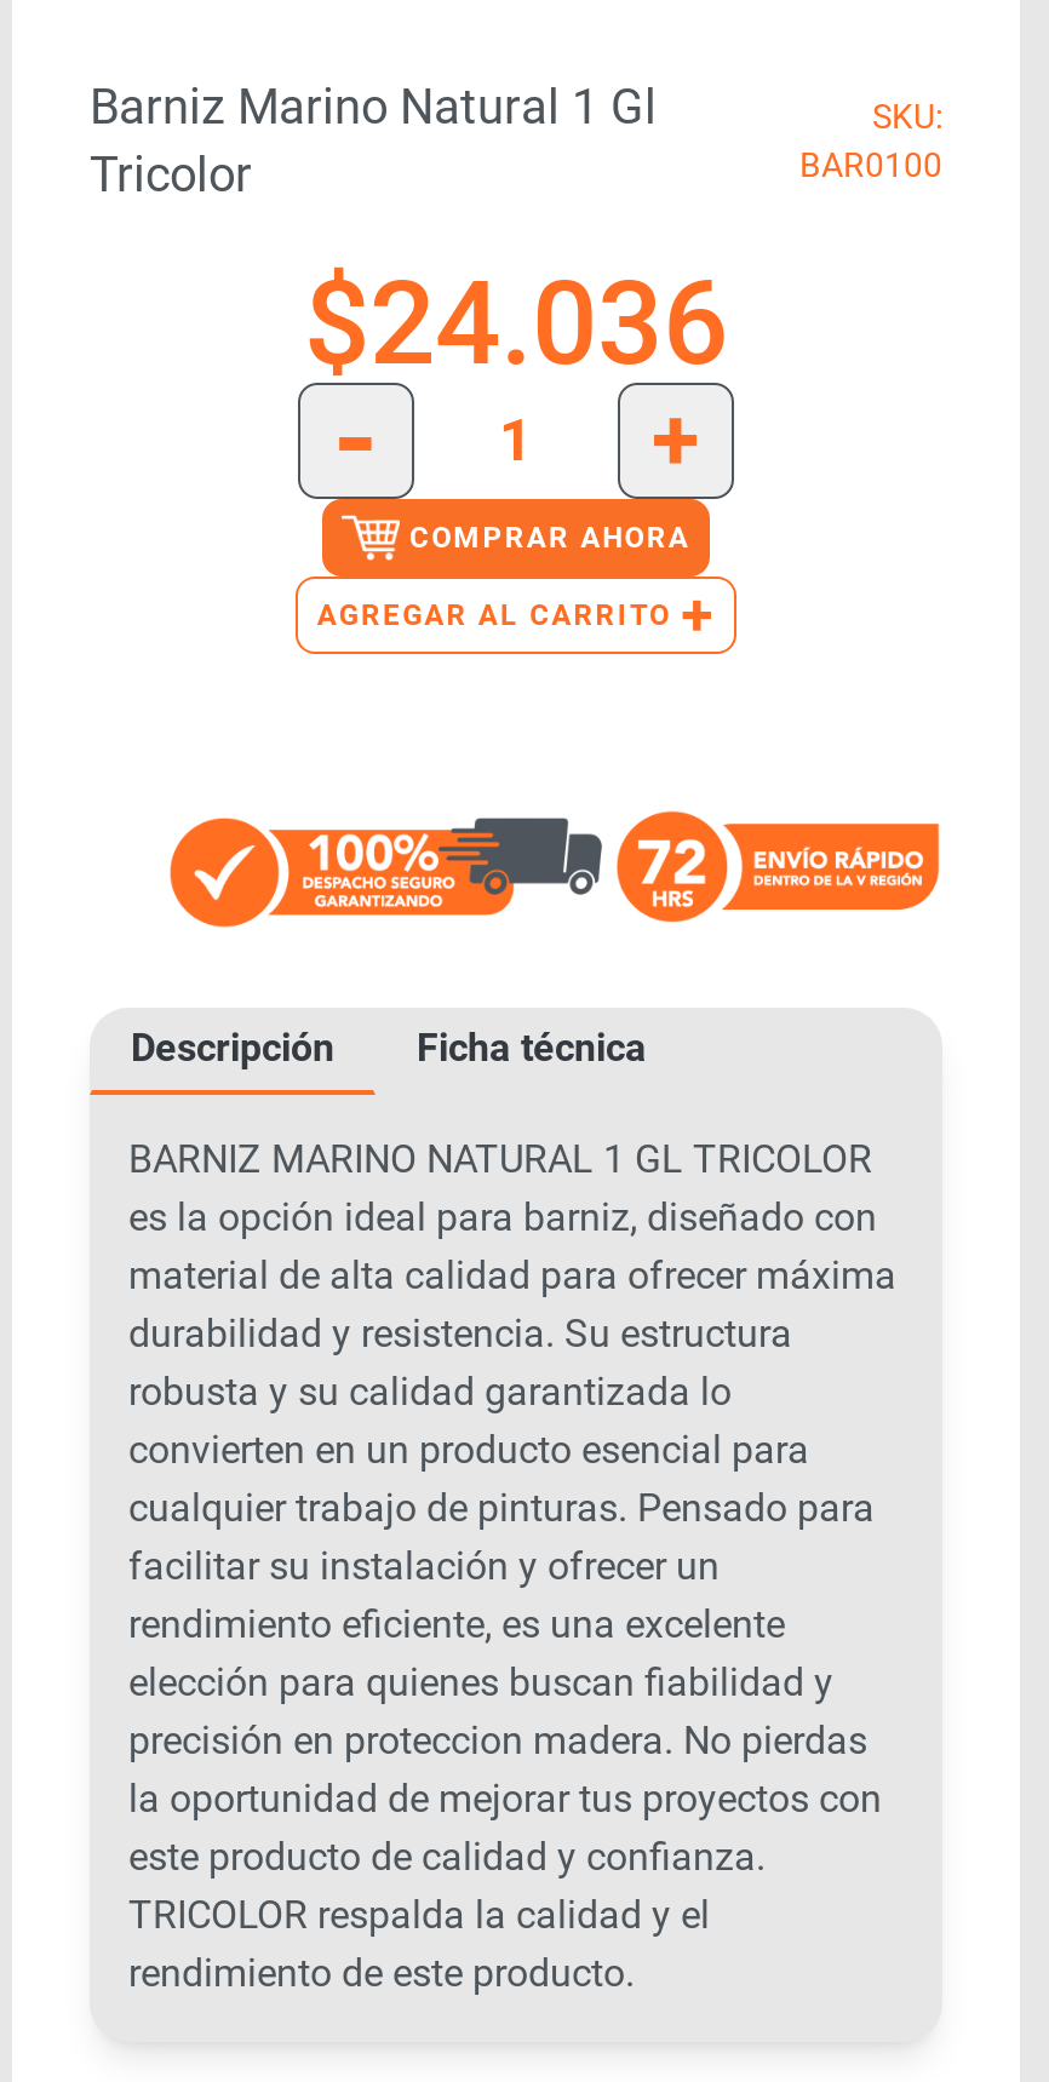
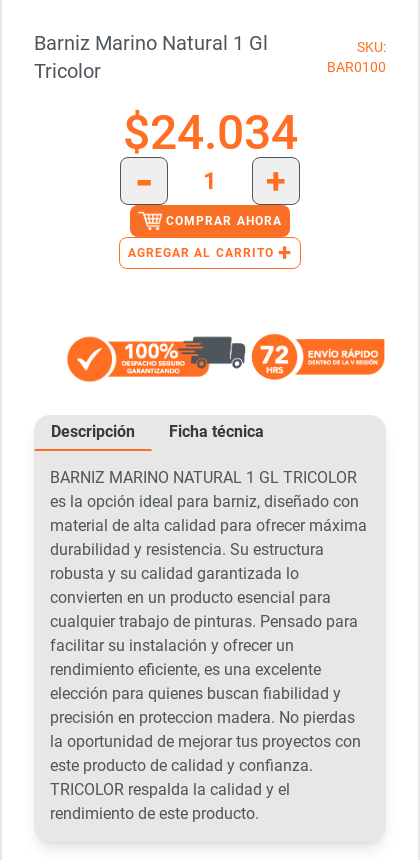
[304,253,728,391] $24.036 -> [122,103,297,160] $24.034

